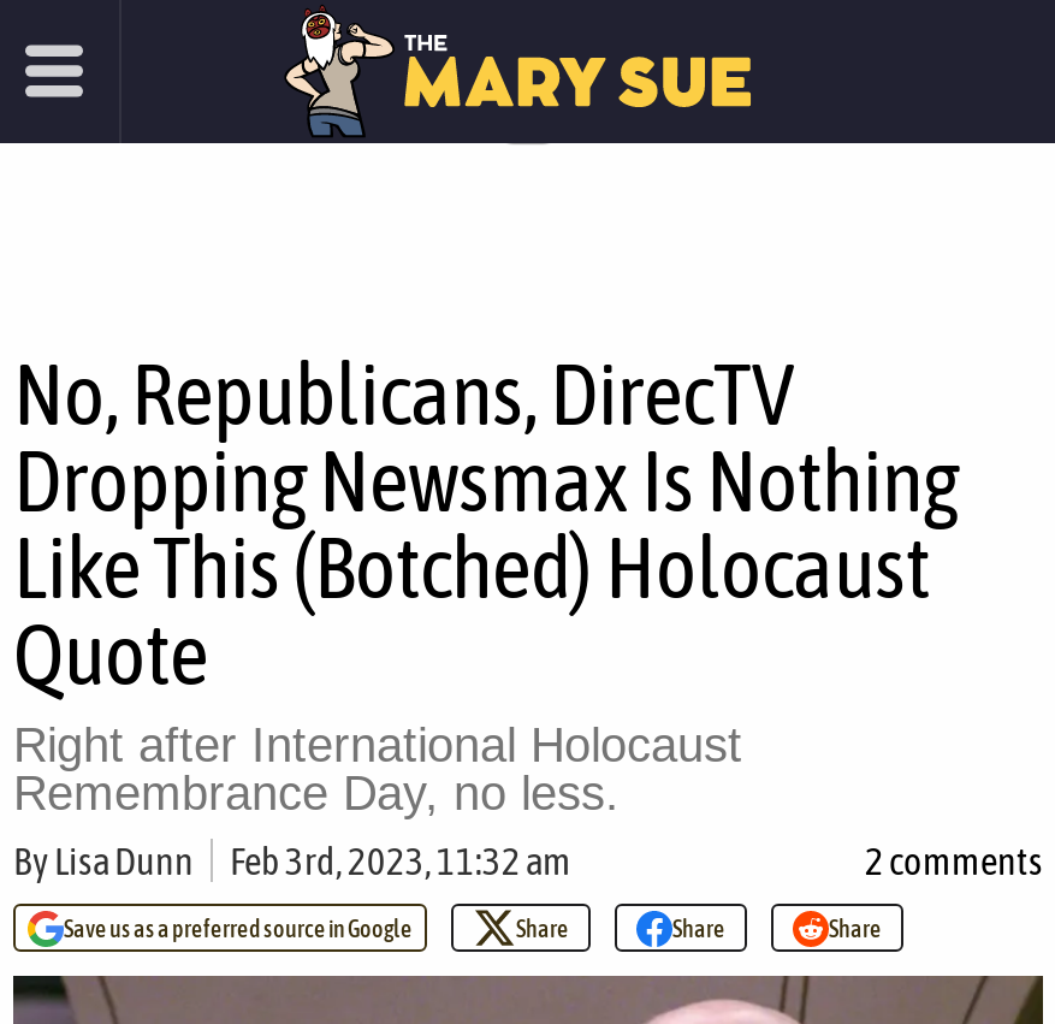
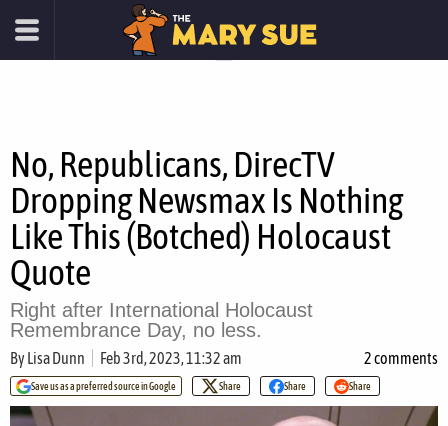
[285,11,393,134] [image] -> [123,6,168,55] [image]

